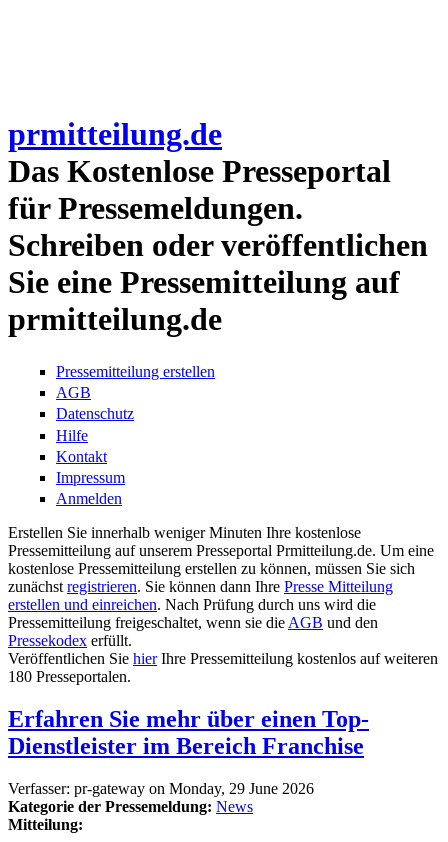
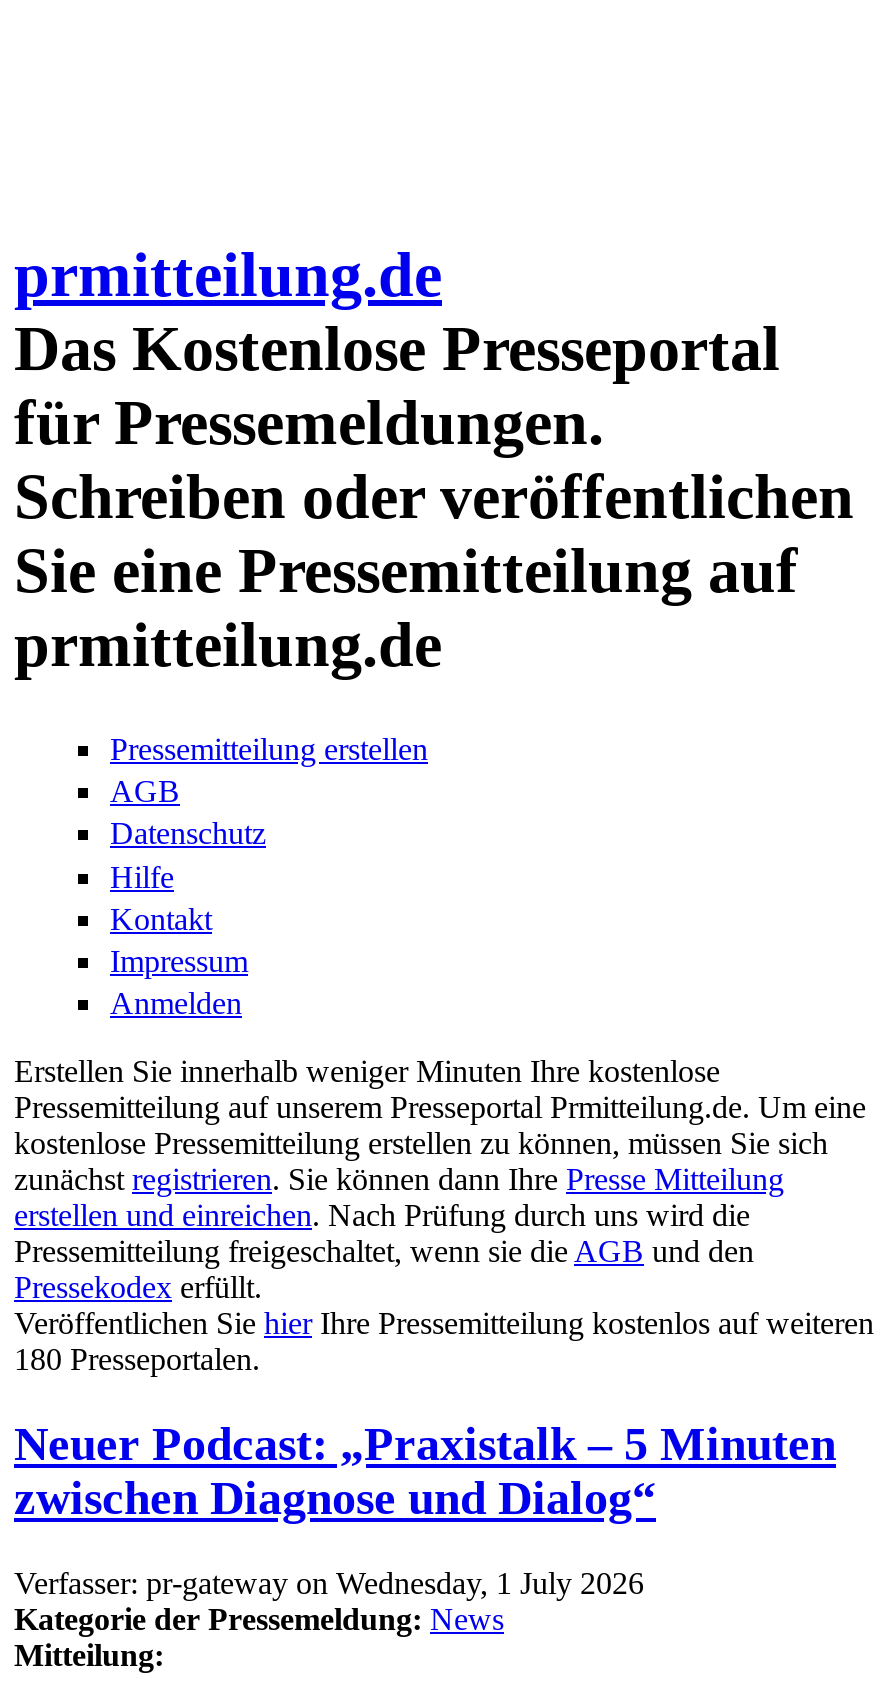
[8,706,369,759] Erfahren Sie mehr über einen Top- | Dienstleister im Bereich Franchise -> [14,1418,836,1524] Neuer Podcast: „Praxistalk – 5 Minuten | zwischen Diagnose und Dialog“
[8,780,314,797] Verfasser: pr-gateway on Monday, 29 June 2026 -> [14,1566,644,1600] Verfasser: pr-gateway on Wednesday, 1 July 2026

